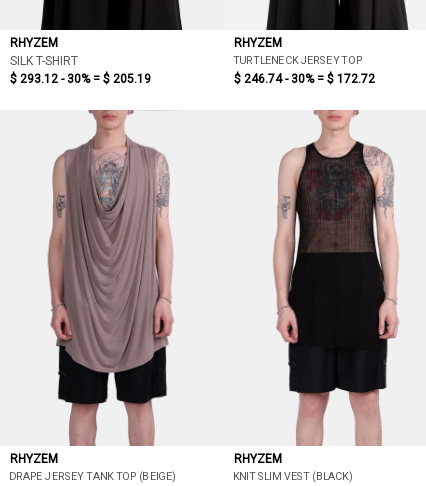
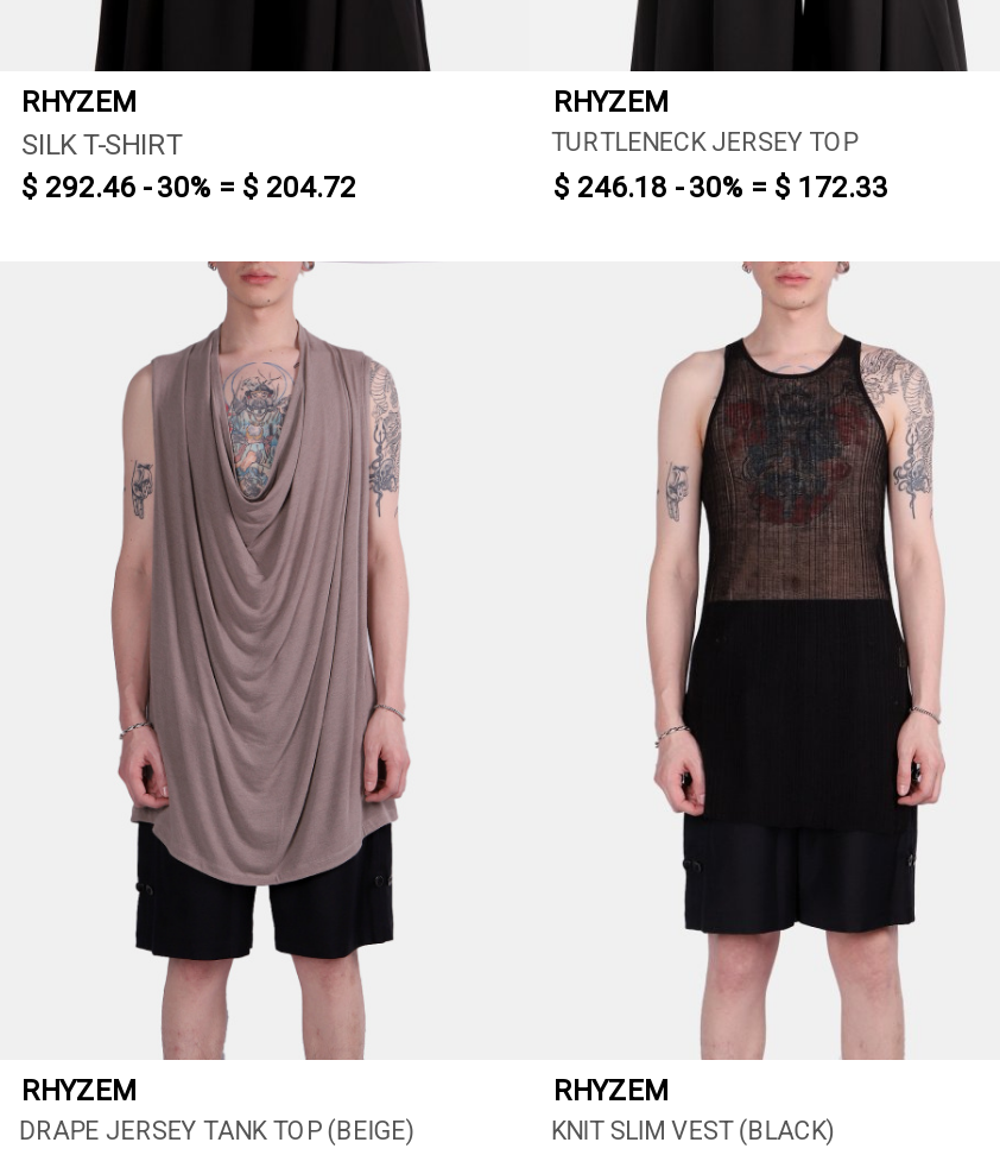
[10,72,151,86] $ 293.12 - 30% = $ 205.19 -> [21,171,356,204] $ 292.46 - 30% = $ 204.72
[234,72,375,86] $ 246.74 - 30% = $ 172.72 -> [553,171,888,204] $ 246.18 - 30% = $ 172.33

